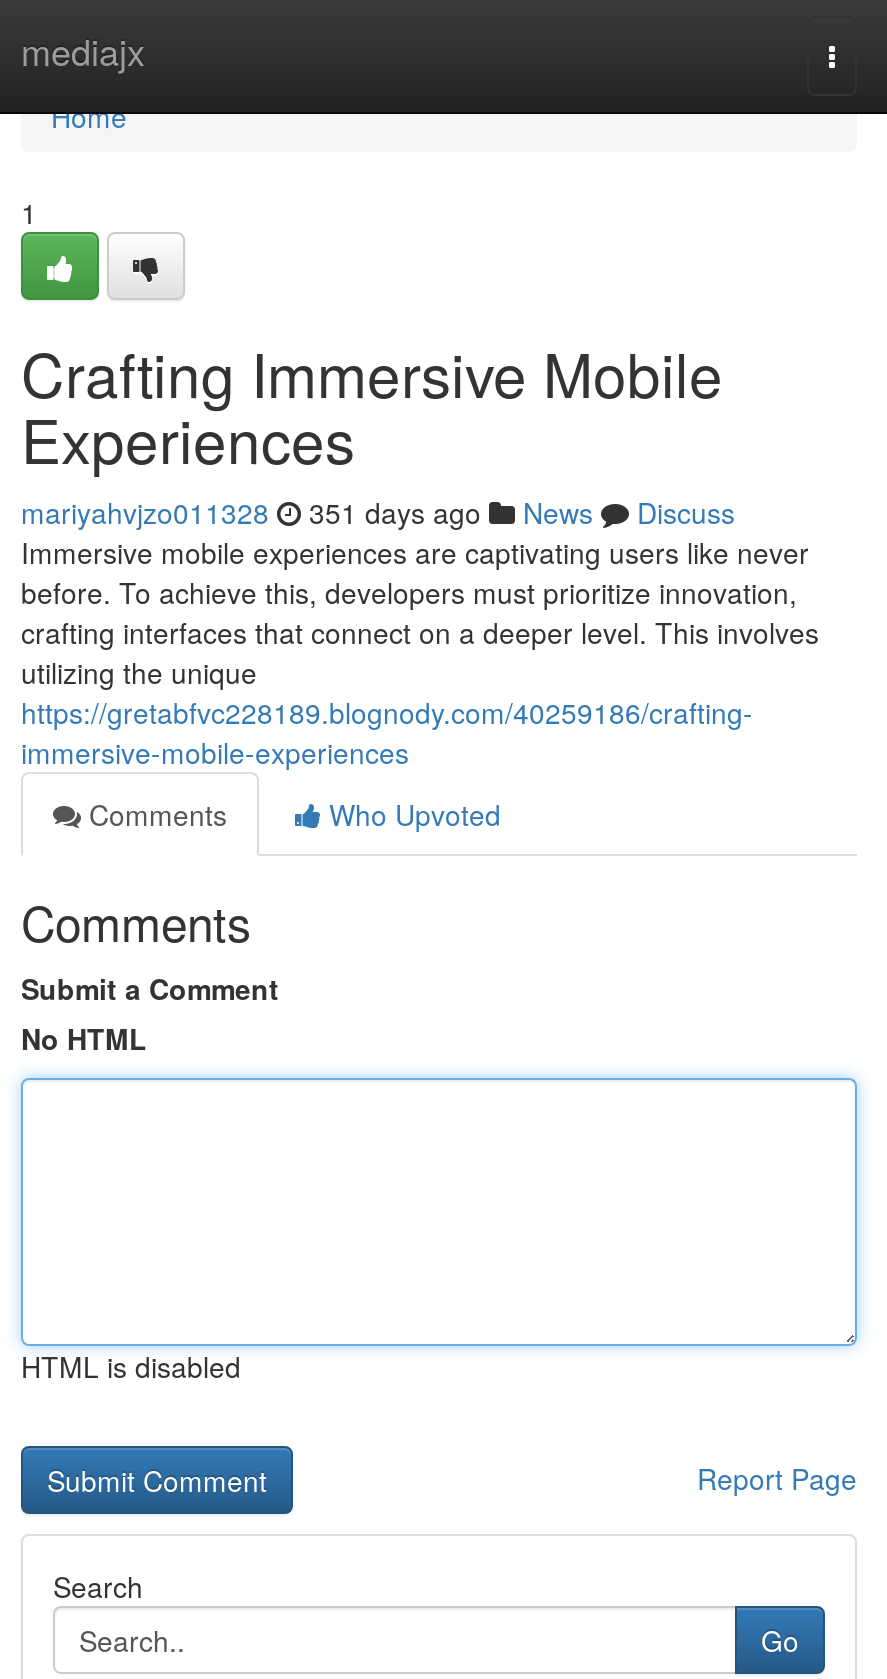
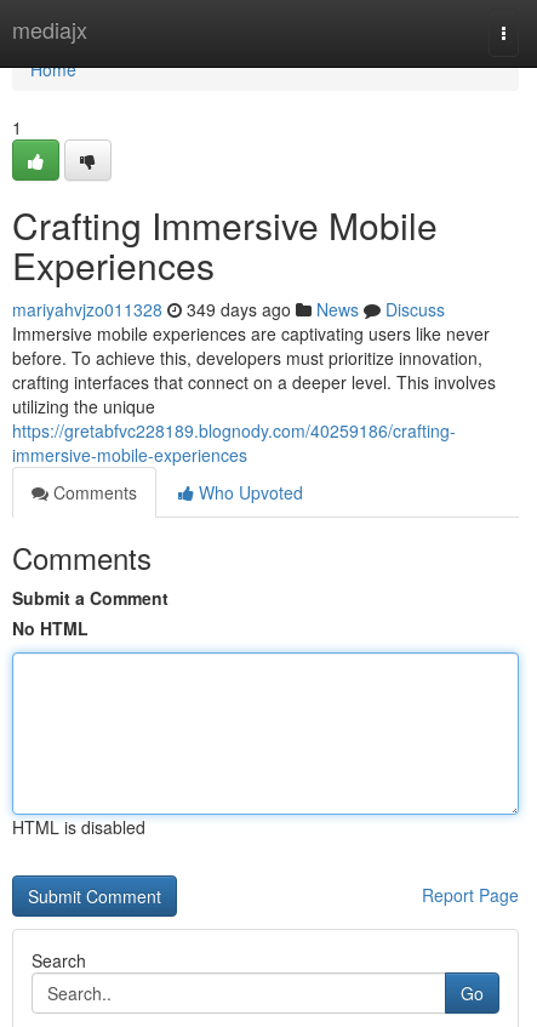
[21,492,735,532] mariyahvjzo011328 351 days ago News Discuss -> [12,297,445,321] mariyahvjzo011328 349 days ago News Discuss

